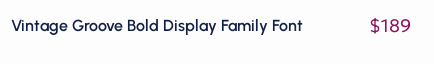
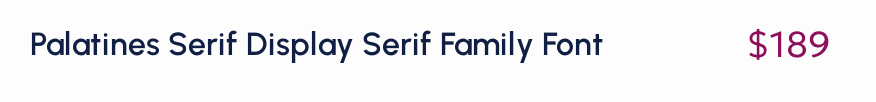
[11,16,303,35] Vintage Groove Bold Display Family Font -> [30,25,604,63] Palatines Serif Display Serif Family Font

